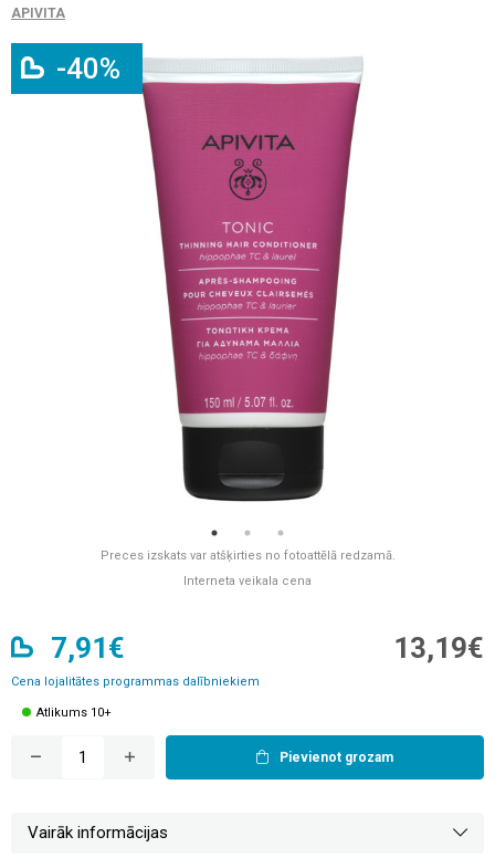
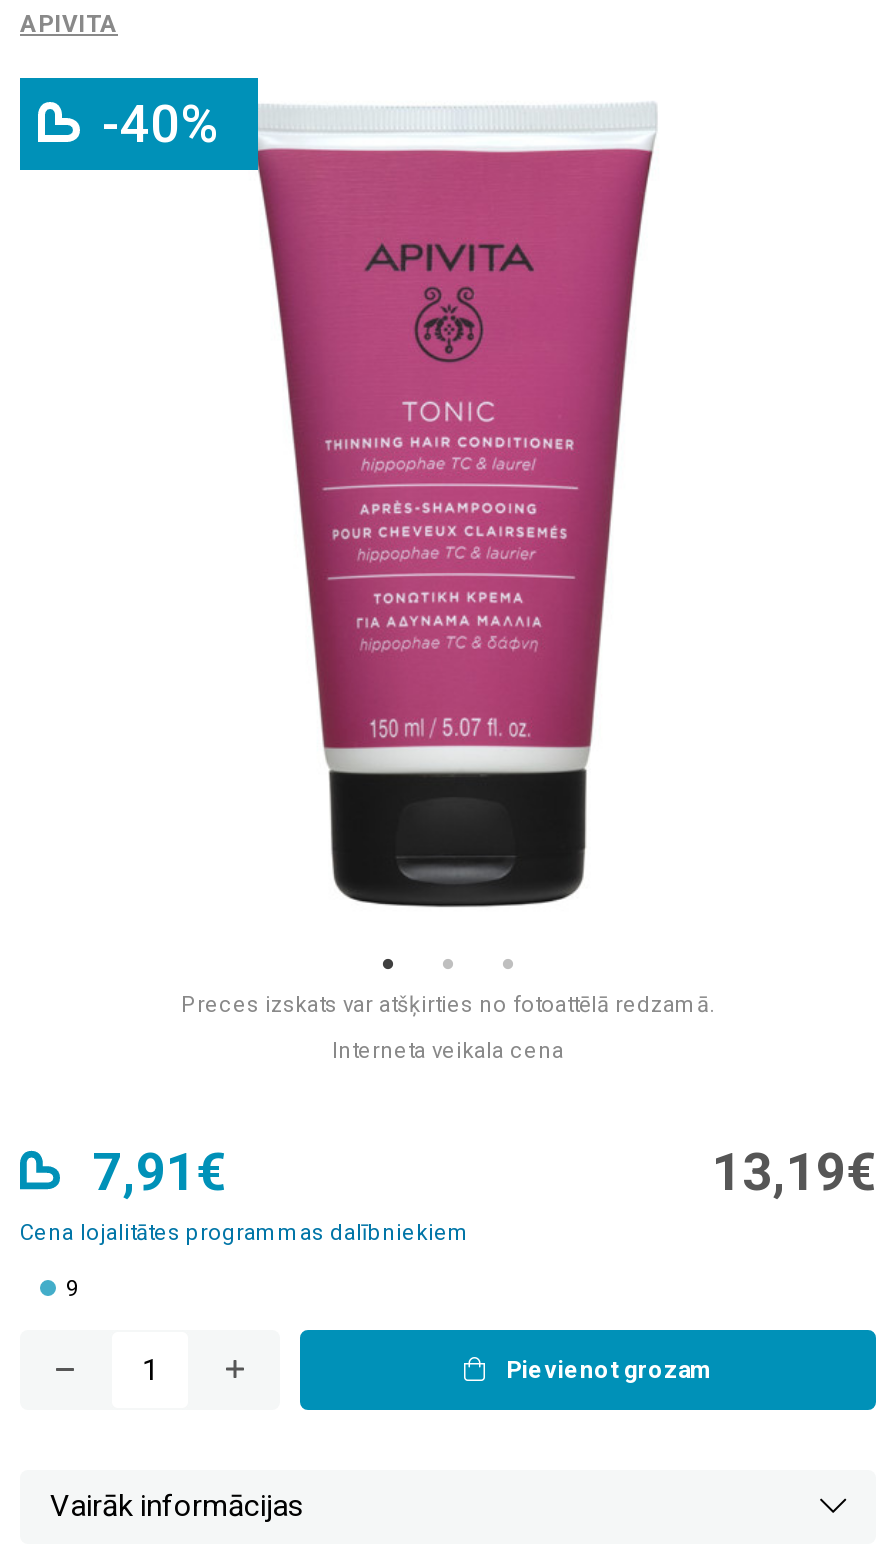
[36,705,112,719] Atlikums 10+ -> [66,1275,78,1301] 9

